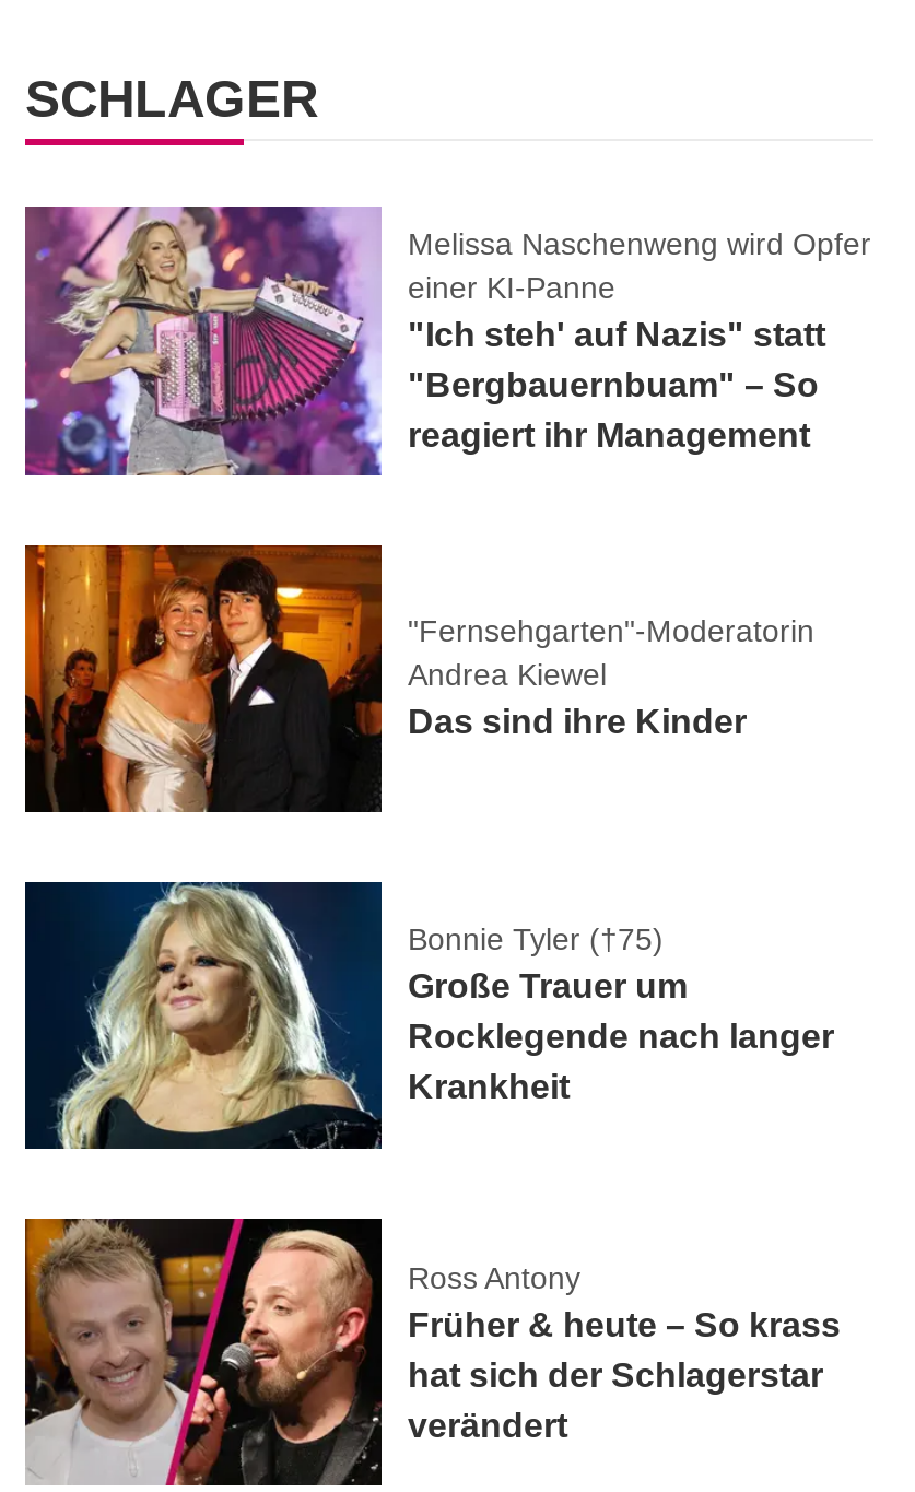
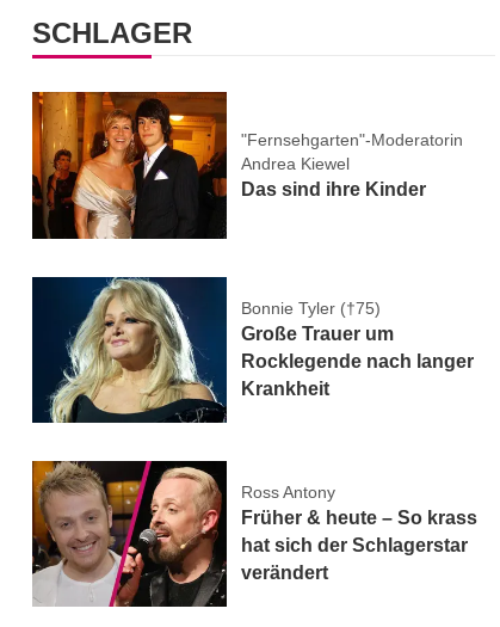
[23,204,871,478] [image] | Melissa Naschenweng wird Opfer | einer KI-Panne | "Ich steh' auf Nazis" statt | "Bergbauernbuam" – So | reagiert ihr Management -> none

